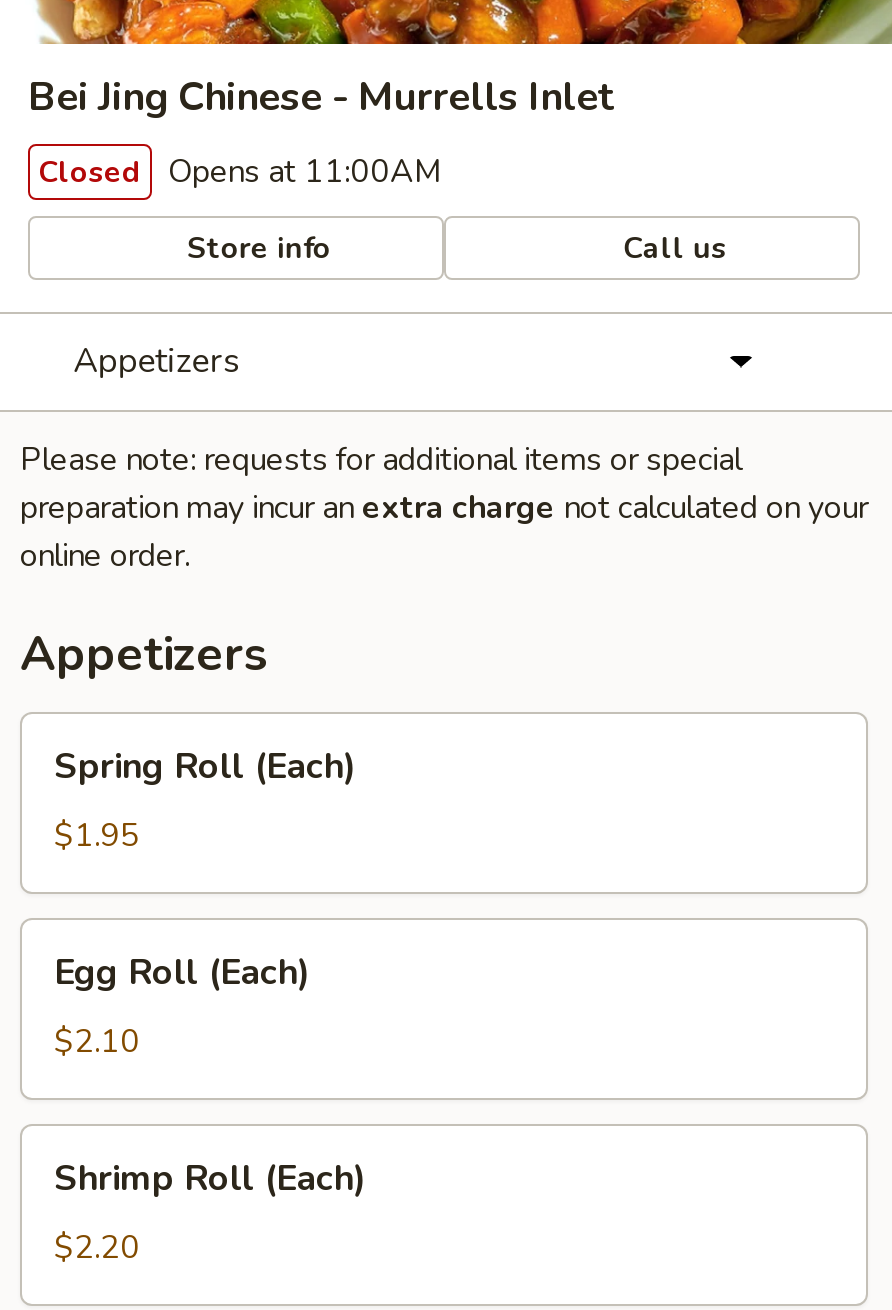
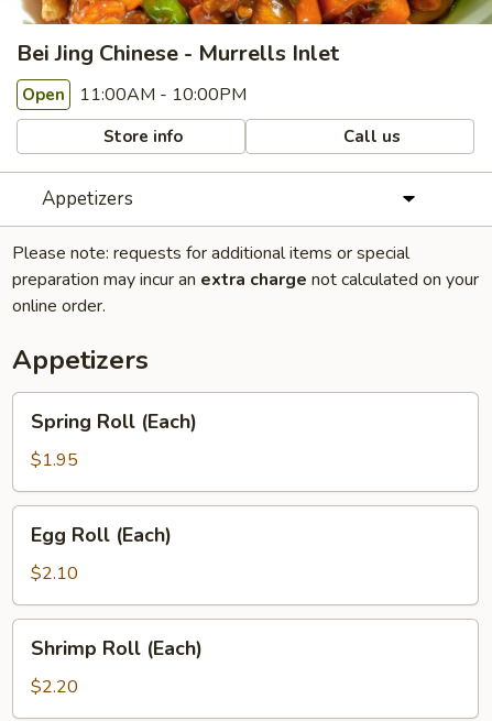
[38,150,442,194] Closed Opens at 11:00AM -> [22,83,247,107] Open 11:00AM - 10:00PM

